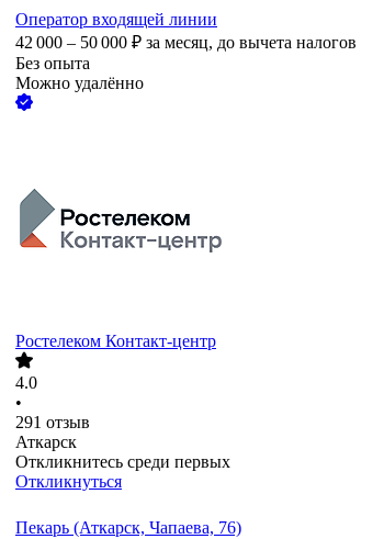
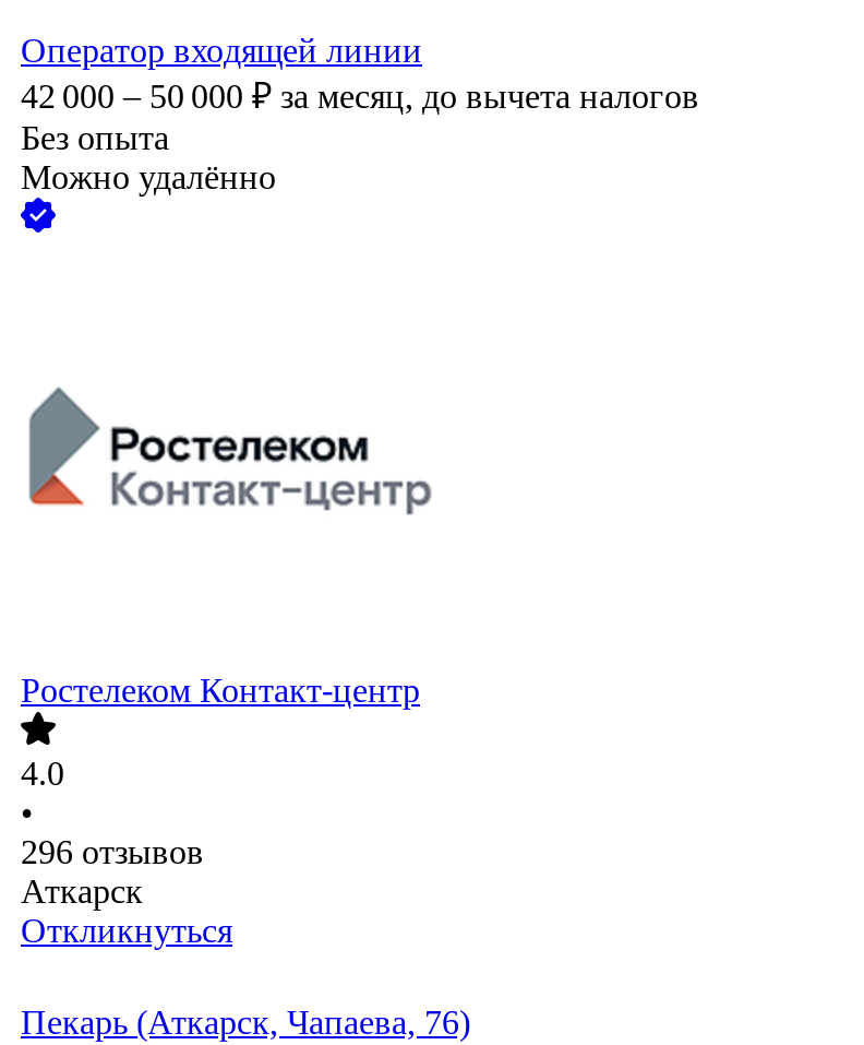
[15,413,90,432] 291 отзыв -> [21,834,204,871] 296 отзывов
[15,453,230,471] Откликнитесь среди первых -> none

